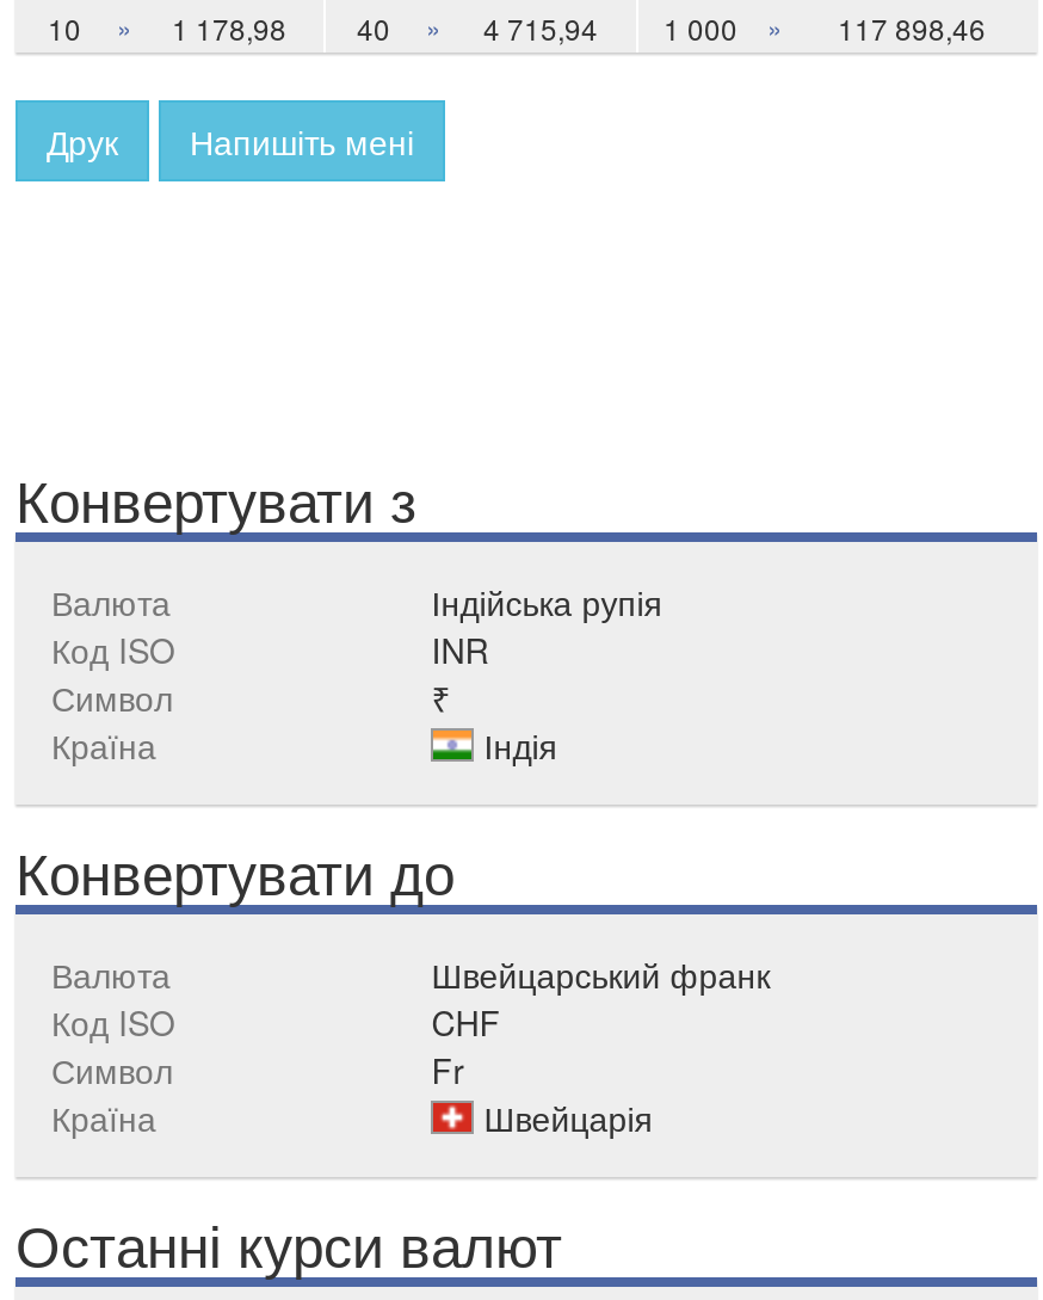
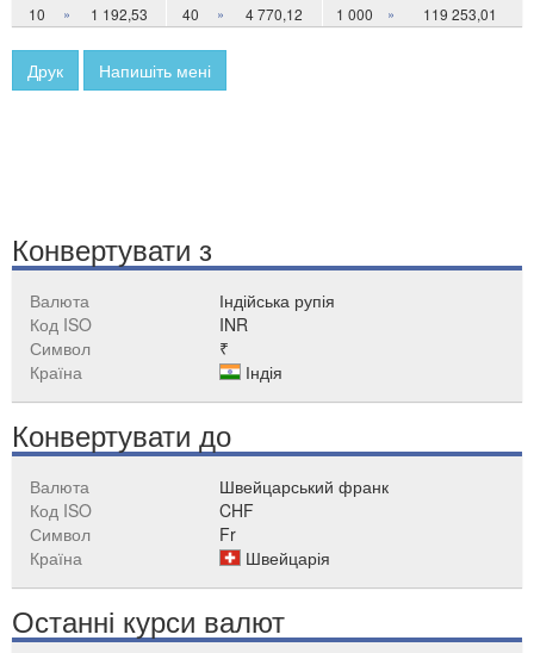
[172,7,286,48] 1 178,98 -> [90,4,147,24] 1 192,53
[483,7,598,48] 4 715,94 -> [246,4,303,24] 4 770,12
[838,7,986,48] 117 898,46 -> [423,4,496,24] 119 253,01

